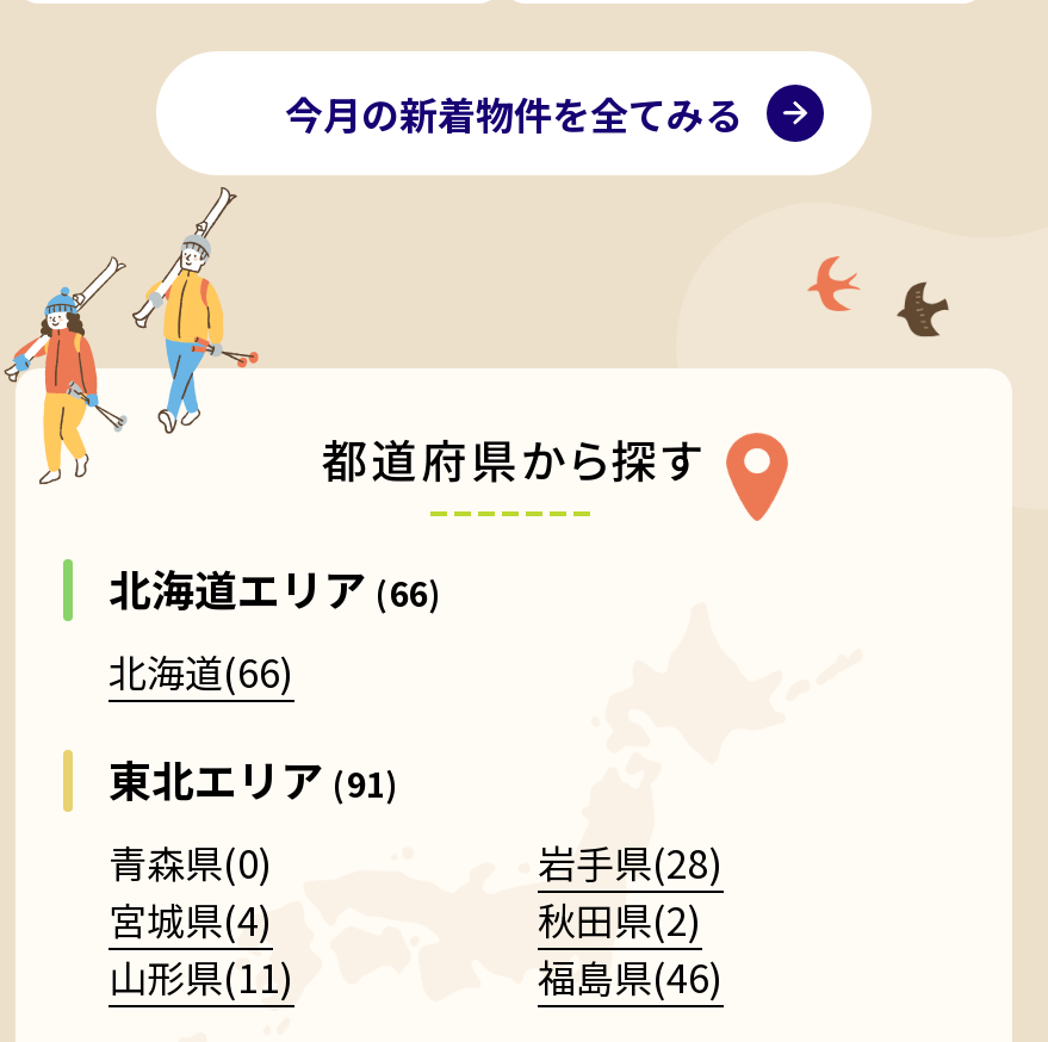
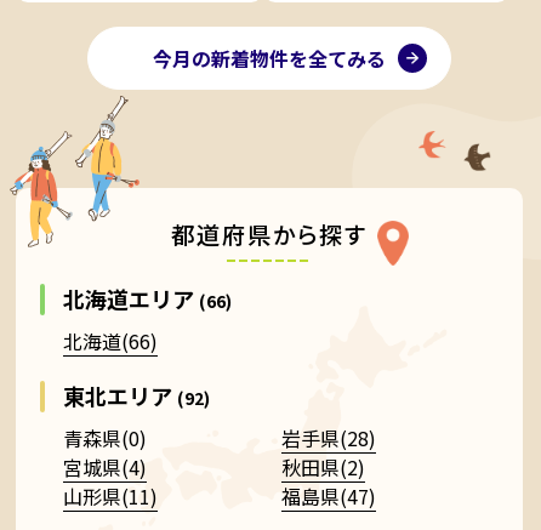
[108,747,397,809] 東北エリア(91) -> [63,380,210,412] 東北エリア(92)
[538,947,724,1005] 福島県(46) -> [281,482,376,511] 福島県(47)

